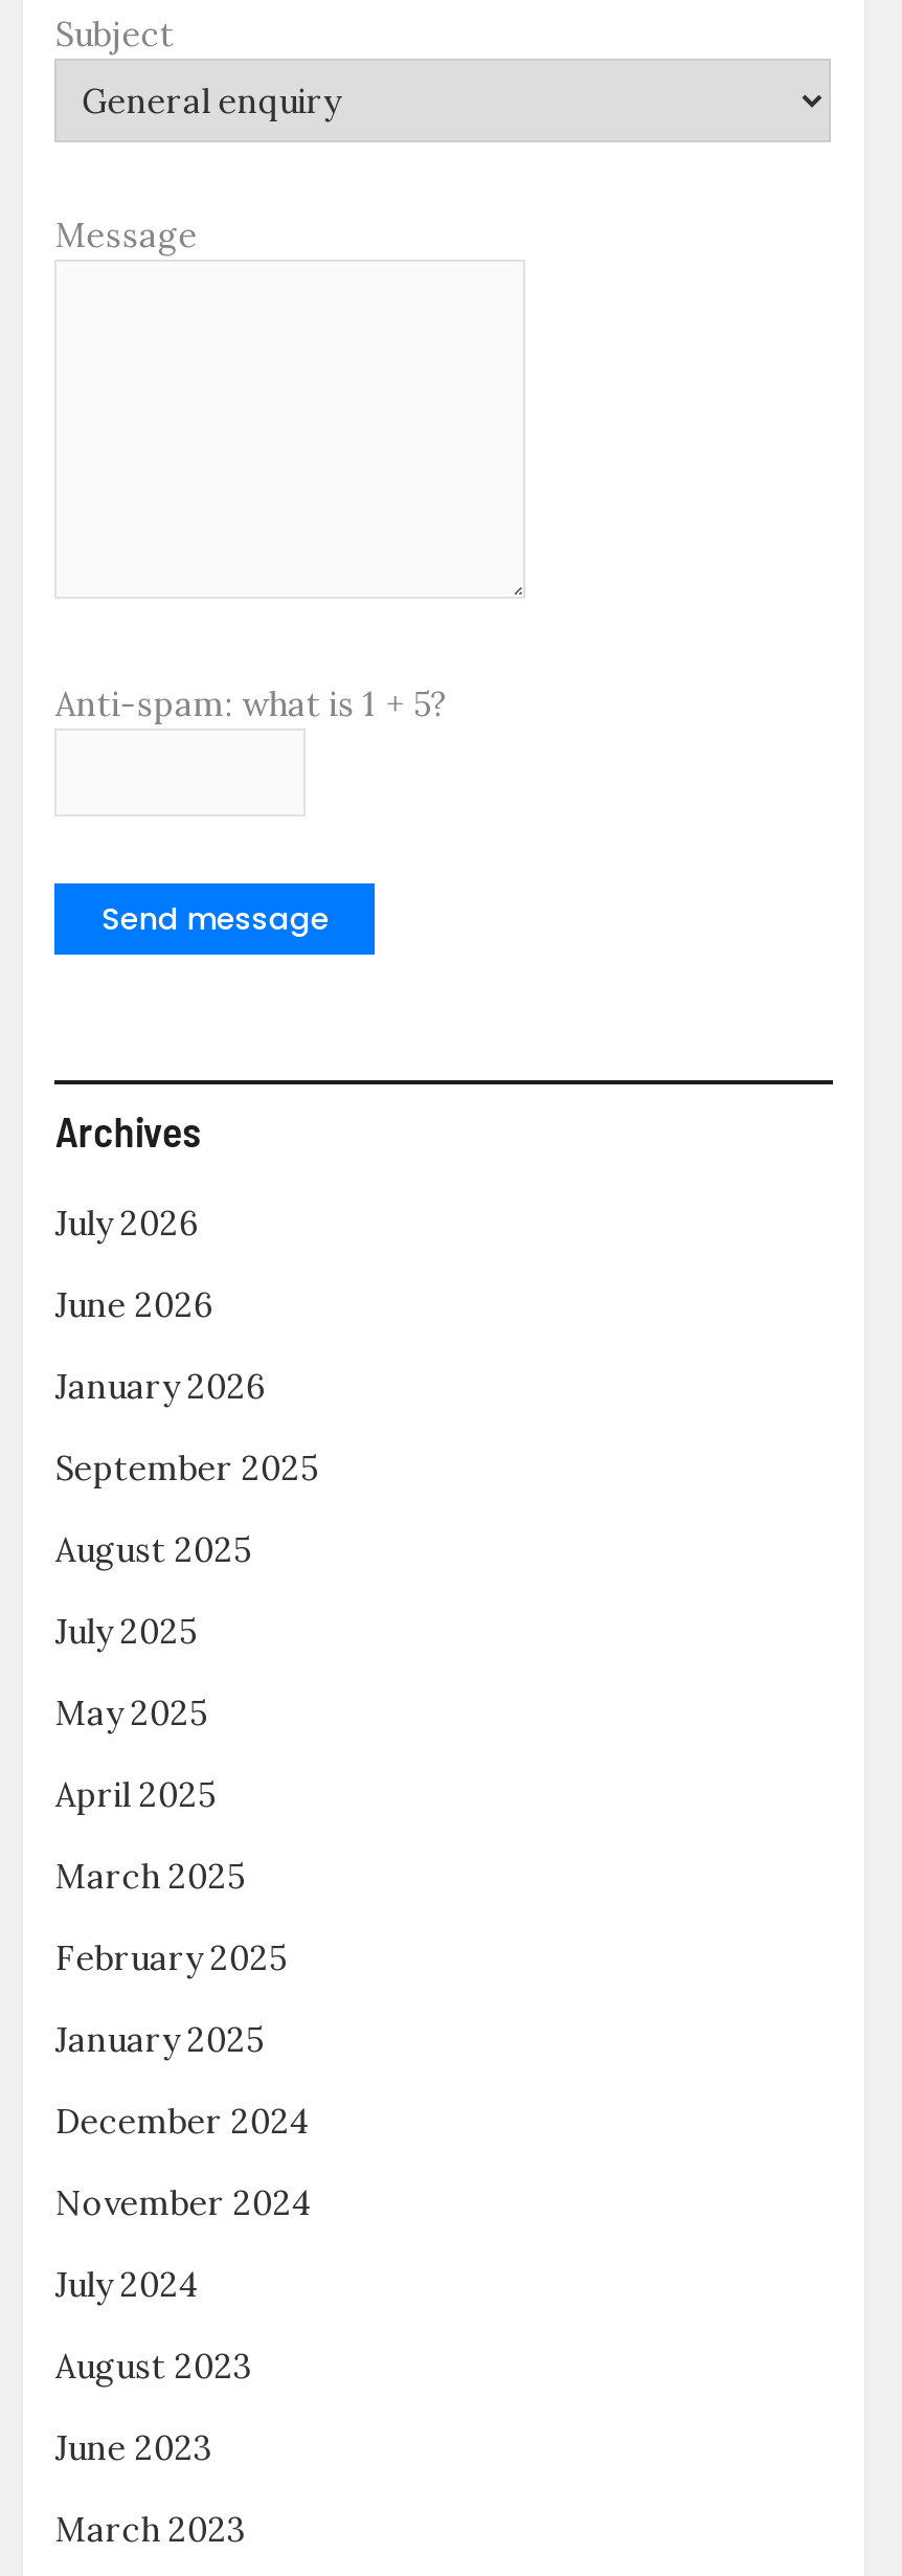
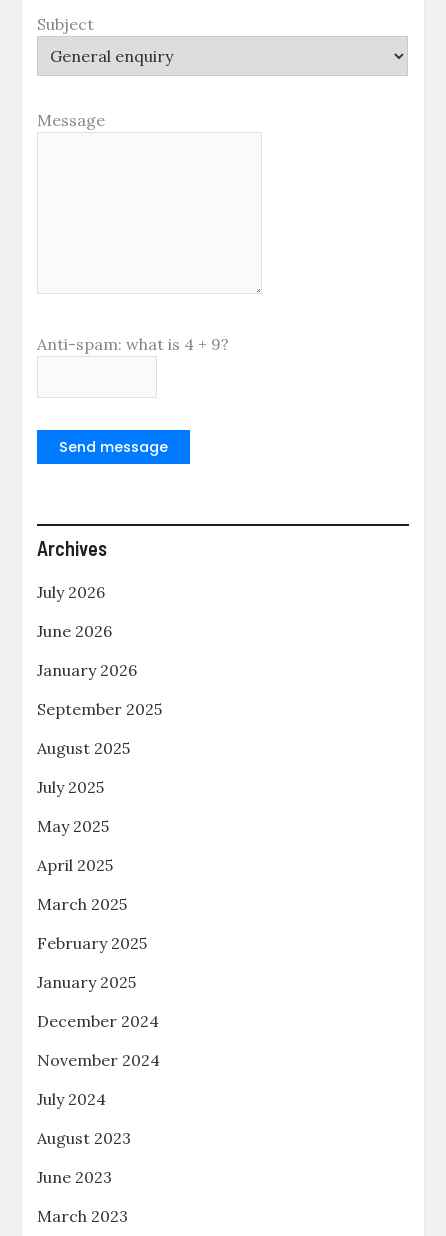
[55,682,447,724] Anti-spam: what is 1 + 5? -> [37,334,229,354] Anti-spam: what is 4 + 9?

